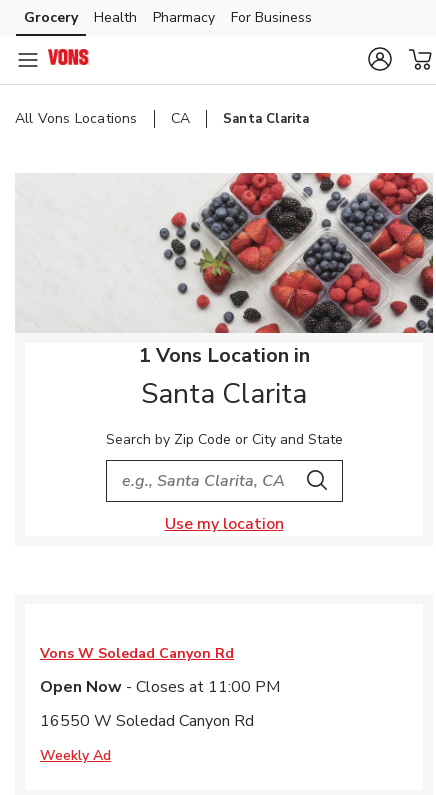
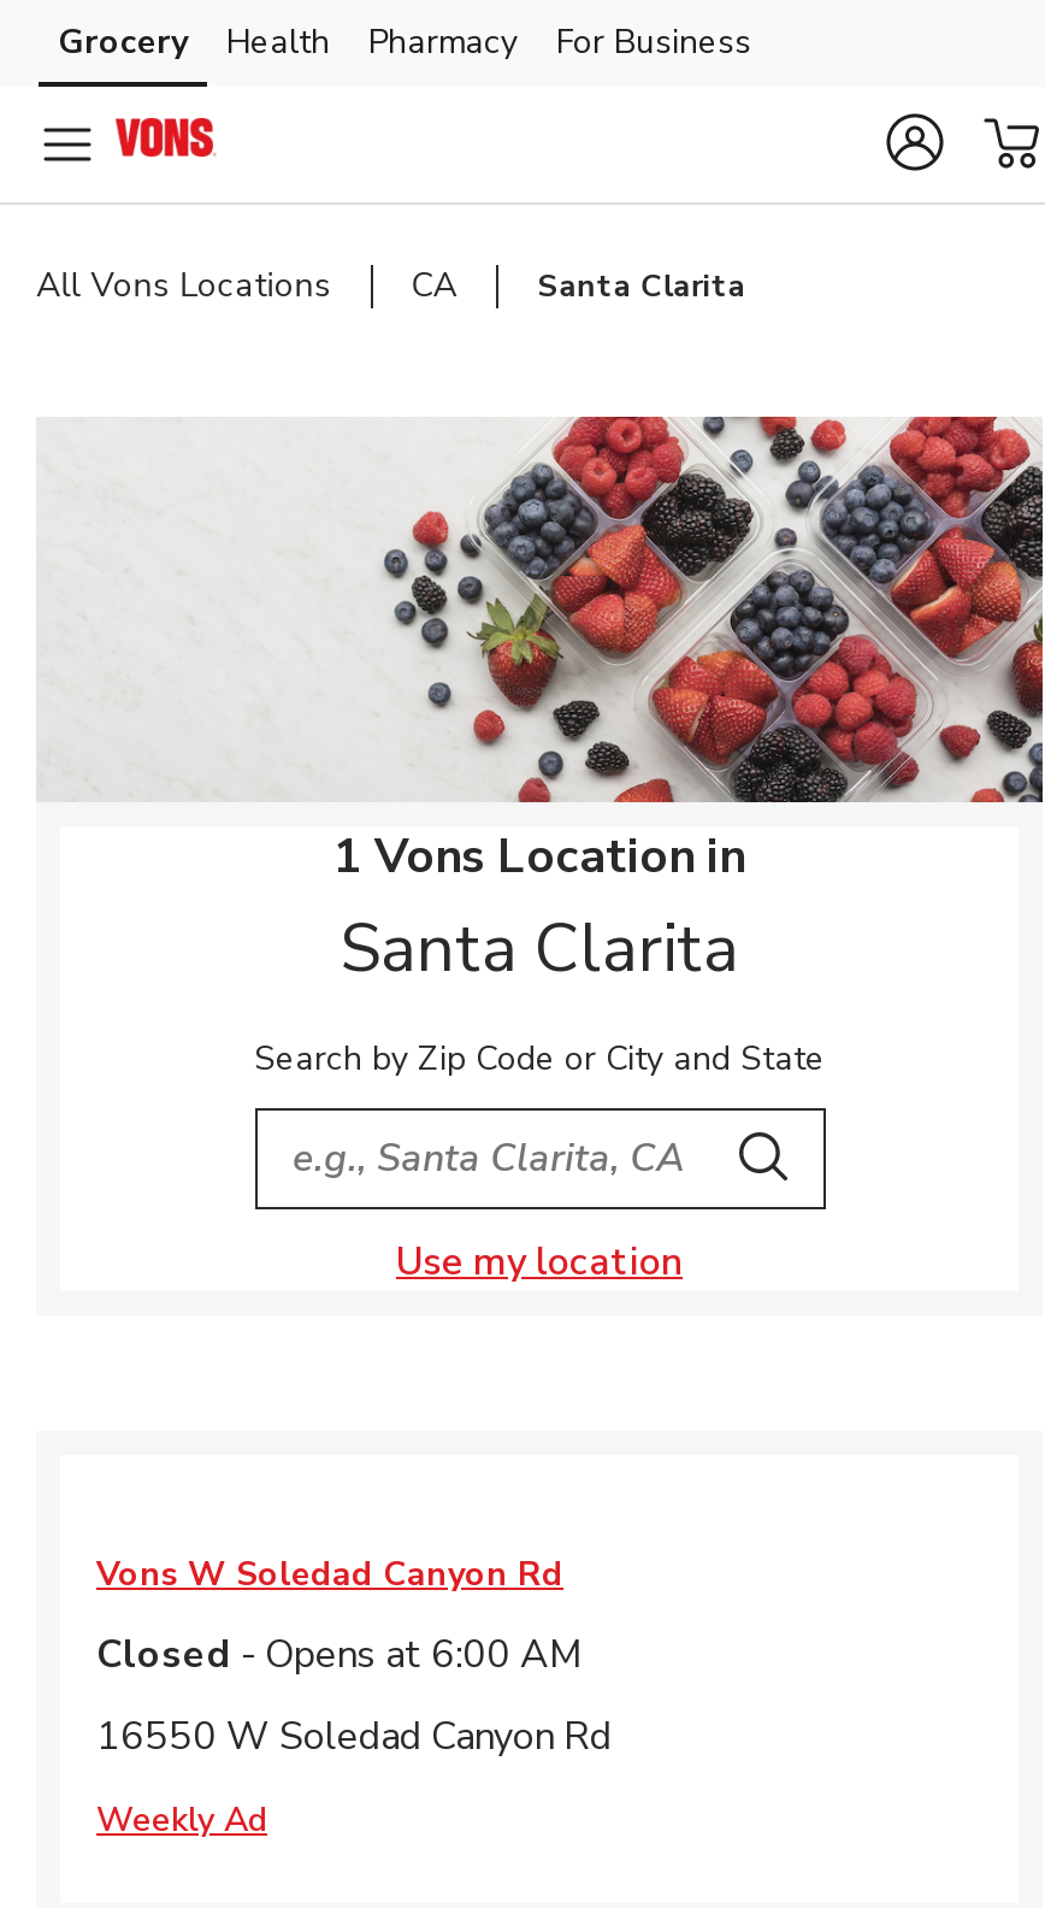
[40,676,280,698] Open Now - Closes at 11:00 PM -> [96,1629,583,1682] Closed - Opens at 6:00 AM

